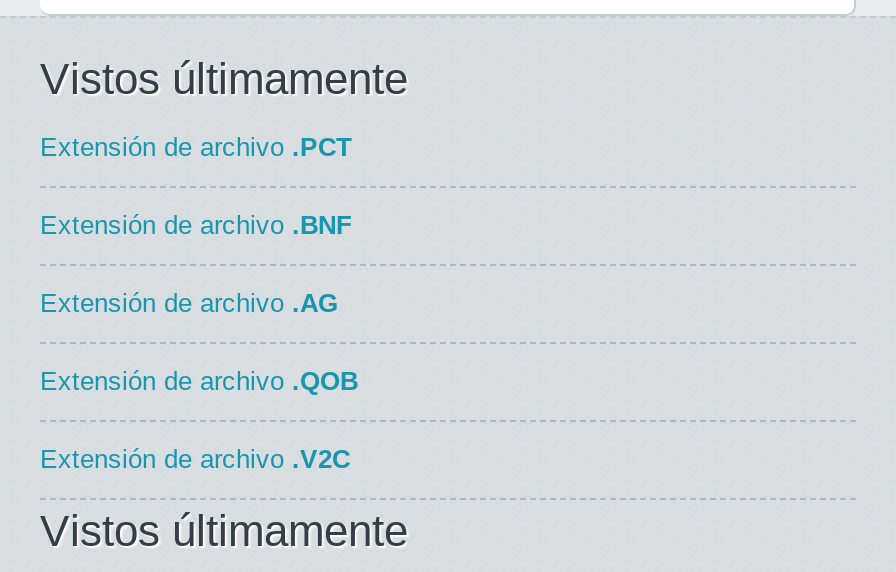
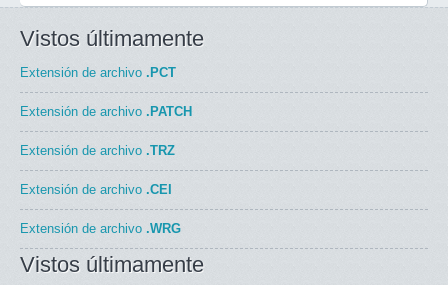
[40,210,352,240] Extensión de archivo.BNF -> [20,104,192,119] Extensión de archivo.PATCH
[40,288,338,318] Extensión de archivo.AG -> [20,143,175,158] Extensión de archivo.TRZ
[40,366,358,396] Extensión de archivo.QOB -> [20,182,172,197] Extensión de archivo.CEI
[40,444,350,474] Extensión de archivo.V2C -> [20,221,181,236] Extensión de archivo.WRG

